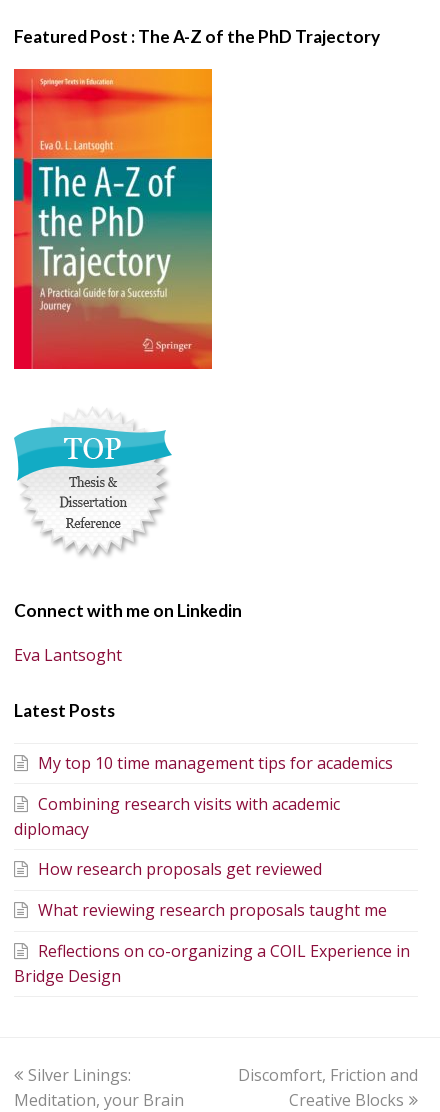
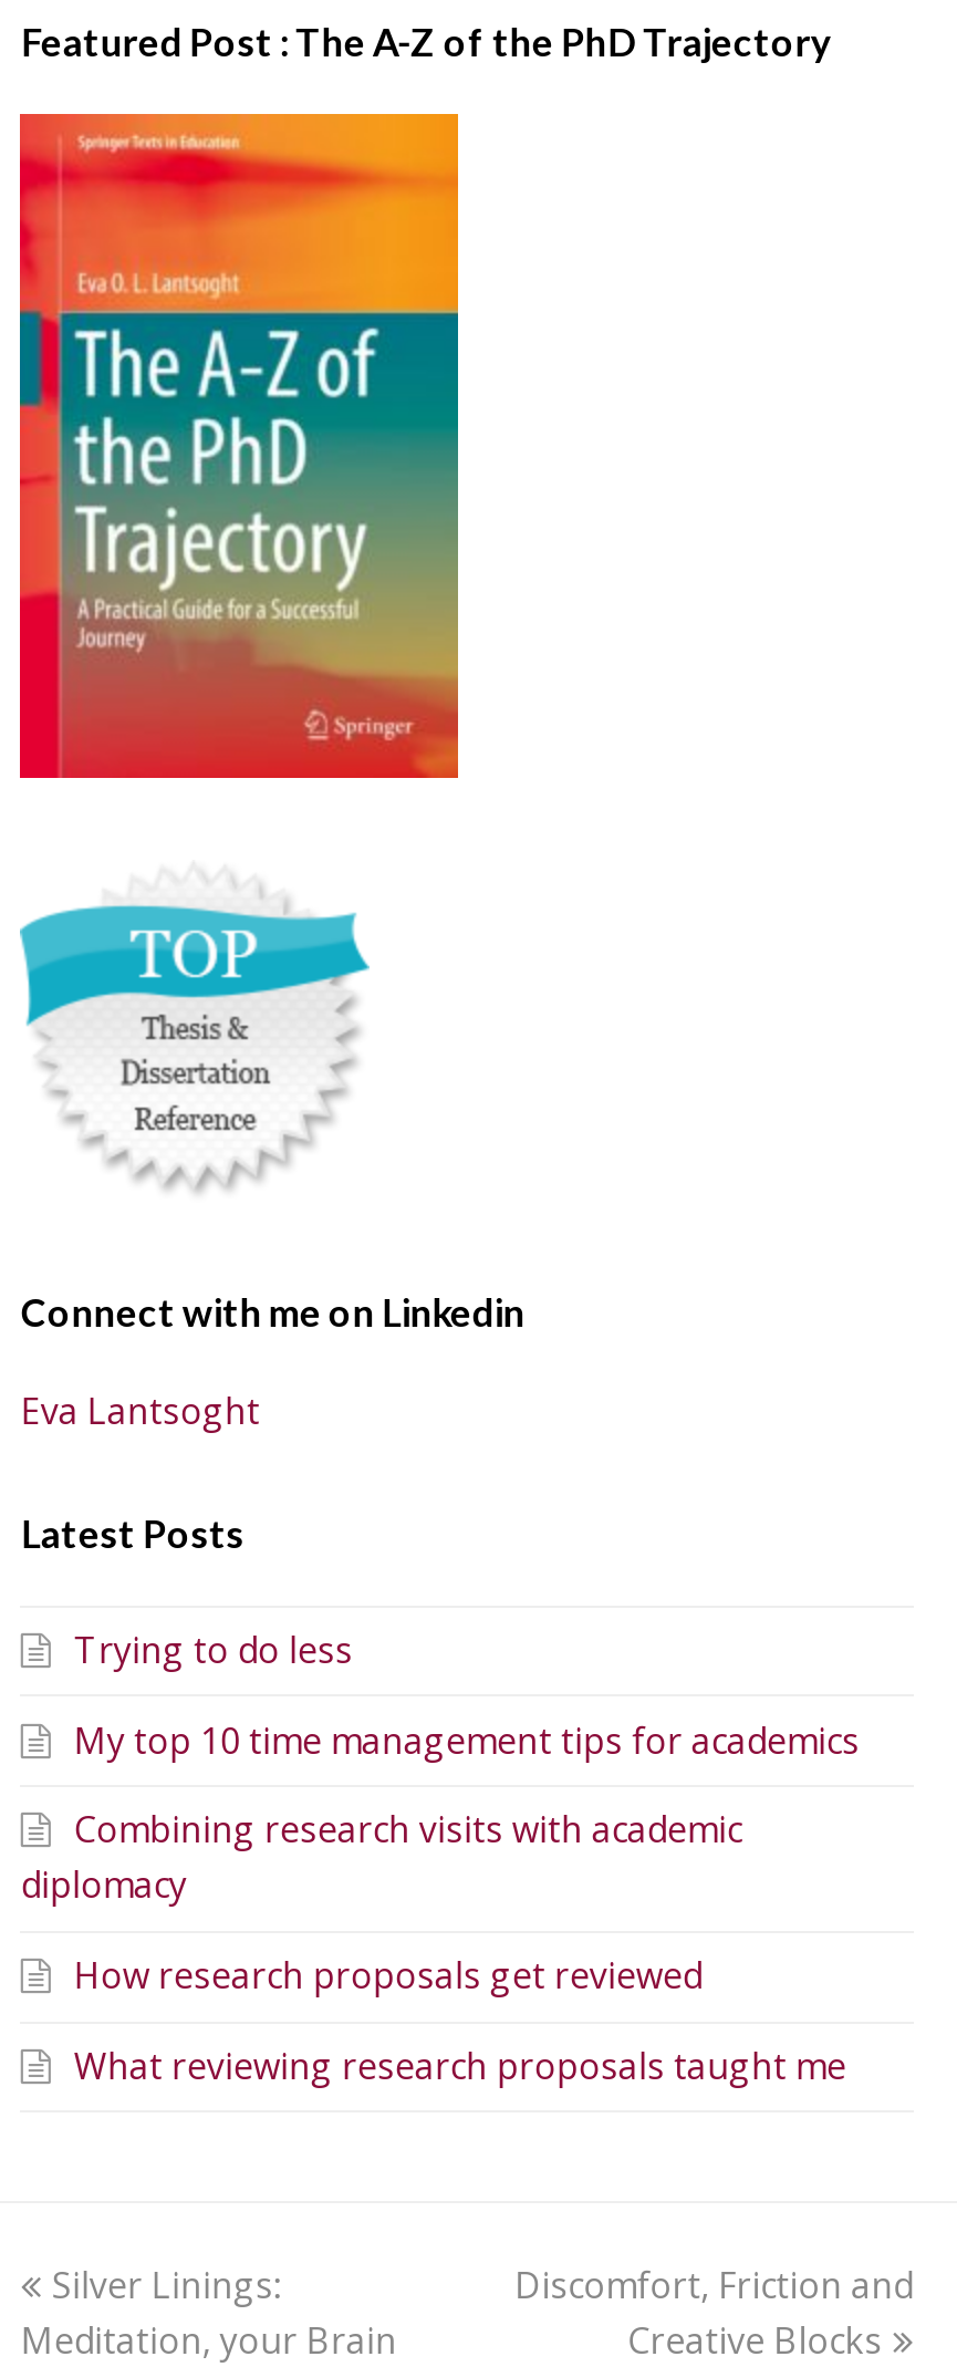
none -> [74,1625,353,1674] Trying to do less
moved [14,752,393,921] -> [21,1716,859,2090]: My top 10 time management tips for academics | Combining research visits with academic | diplomacy | How research proposals get reviewed | What reviewing research proposals taught me
[14,940,410,987] Reflections on co-organizing a COIL Experience in | Bridge Design -> none

